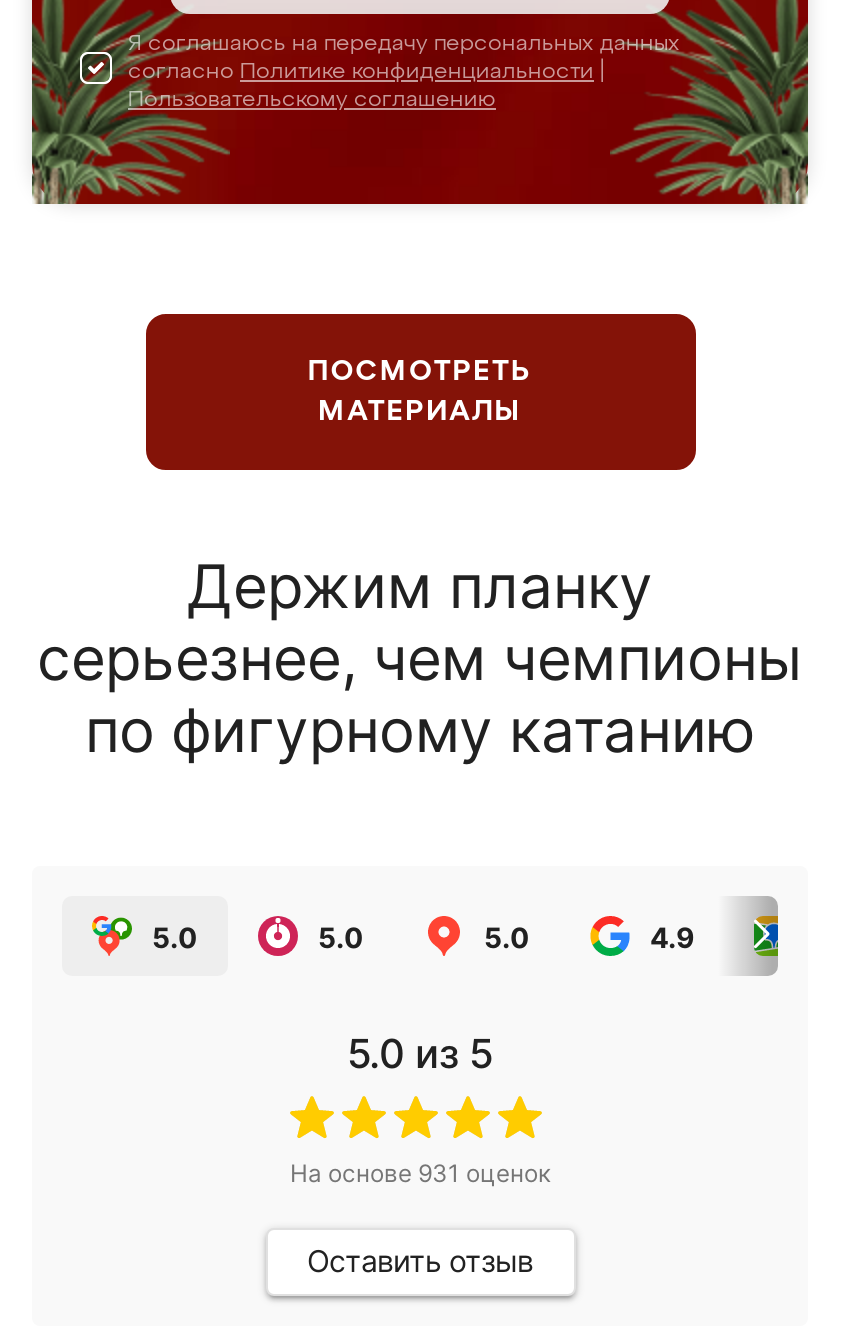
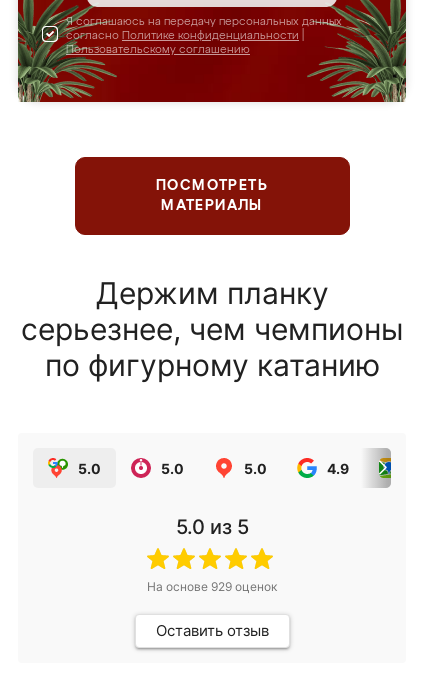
[290,1158,550,1188] На основе 931 оценок -> [147,579,277,594] На основе 929 оценок

